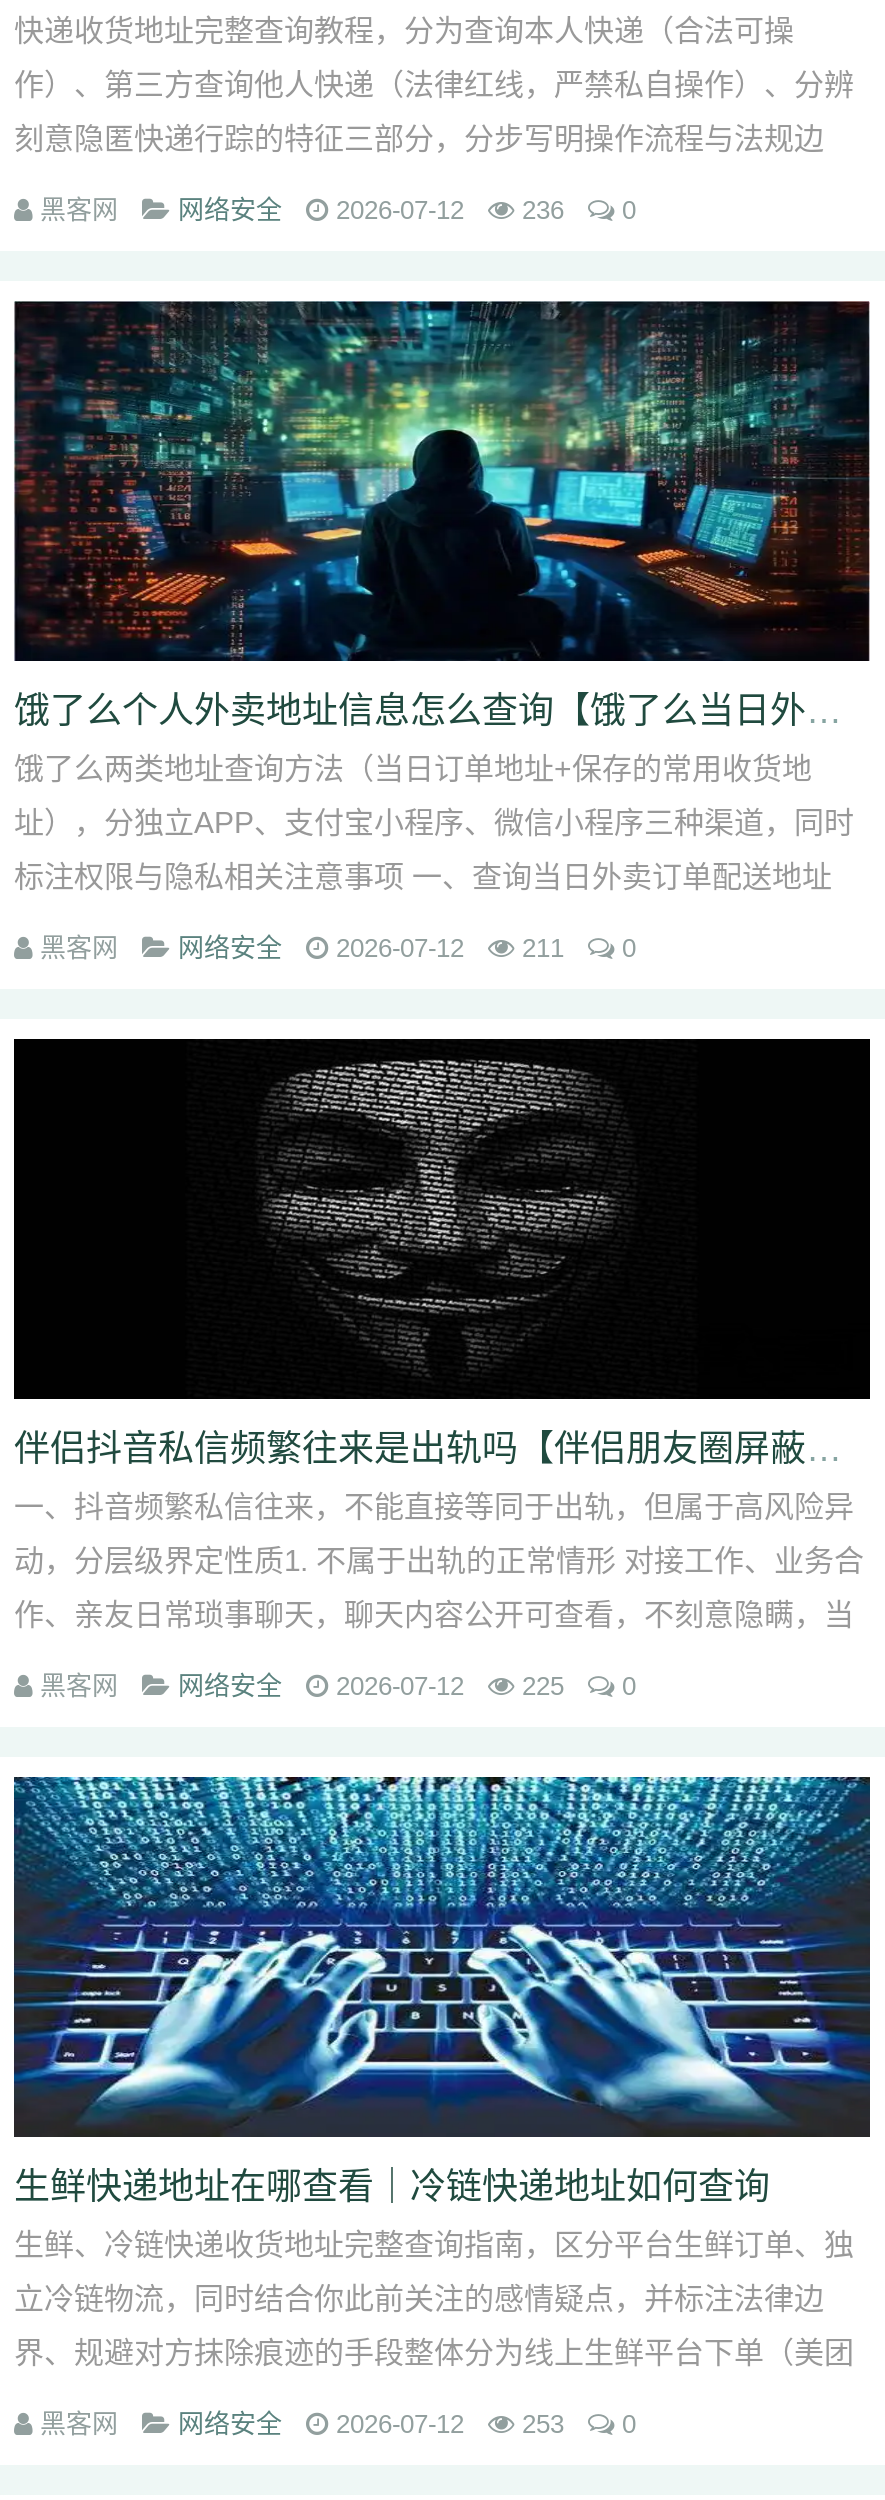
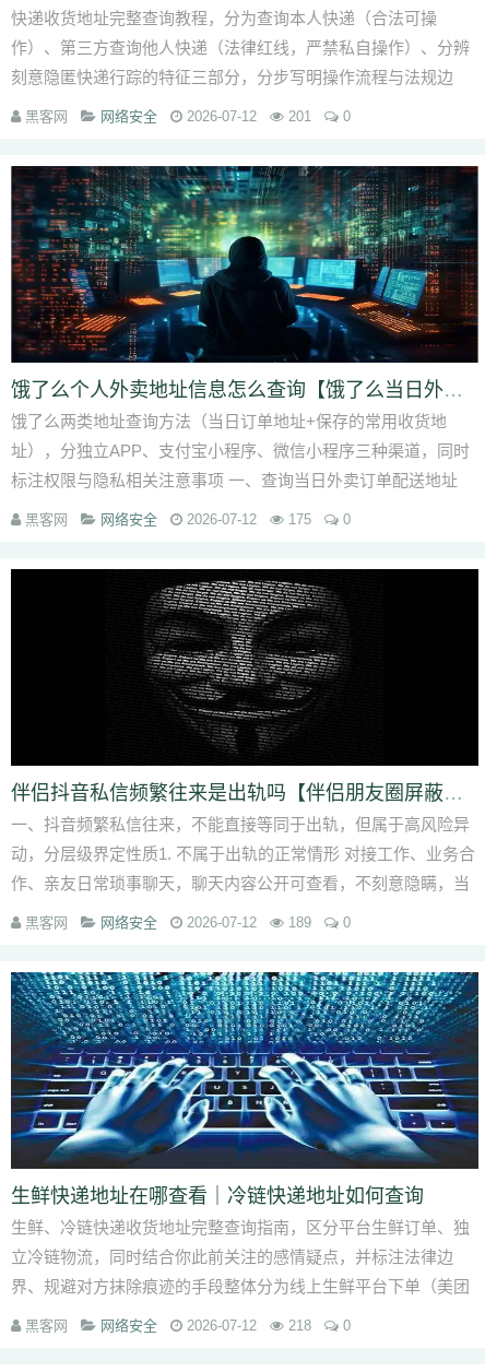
[522,195,564,225] 236 -> [288,108,311,125] 201
[522,933,564,963] 211 -> [288,511,311,528] 175
[522,1671,564,1701] 225 -> [288,914,311,931] 189
[522,2409,564,2439] 253 -> [288,1317,311,1334] 218

